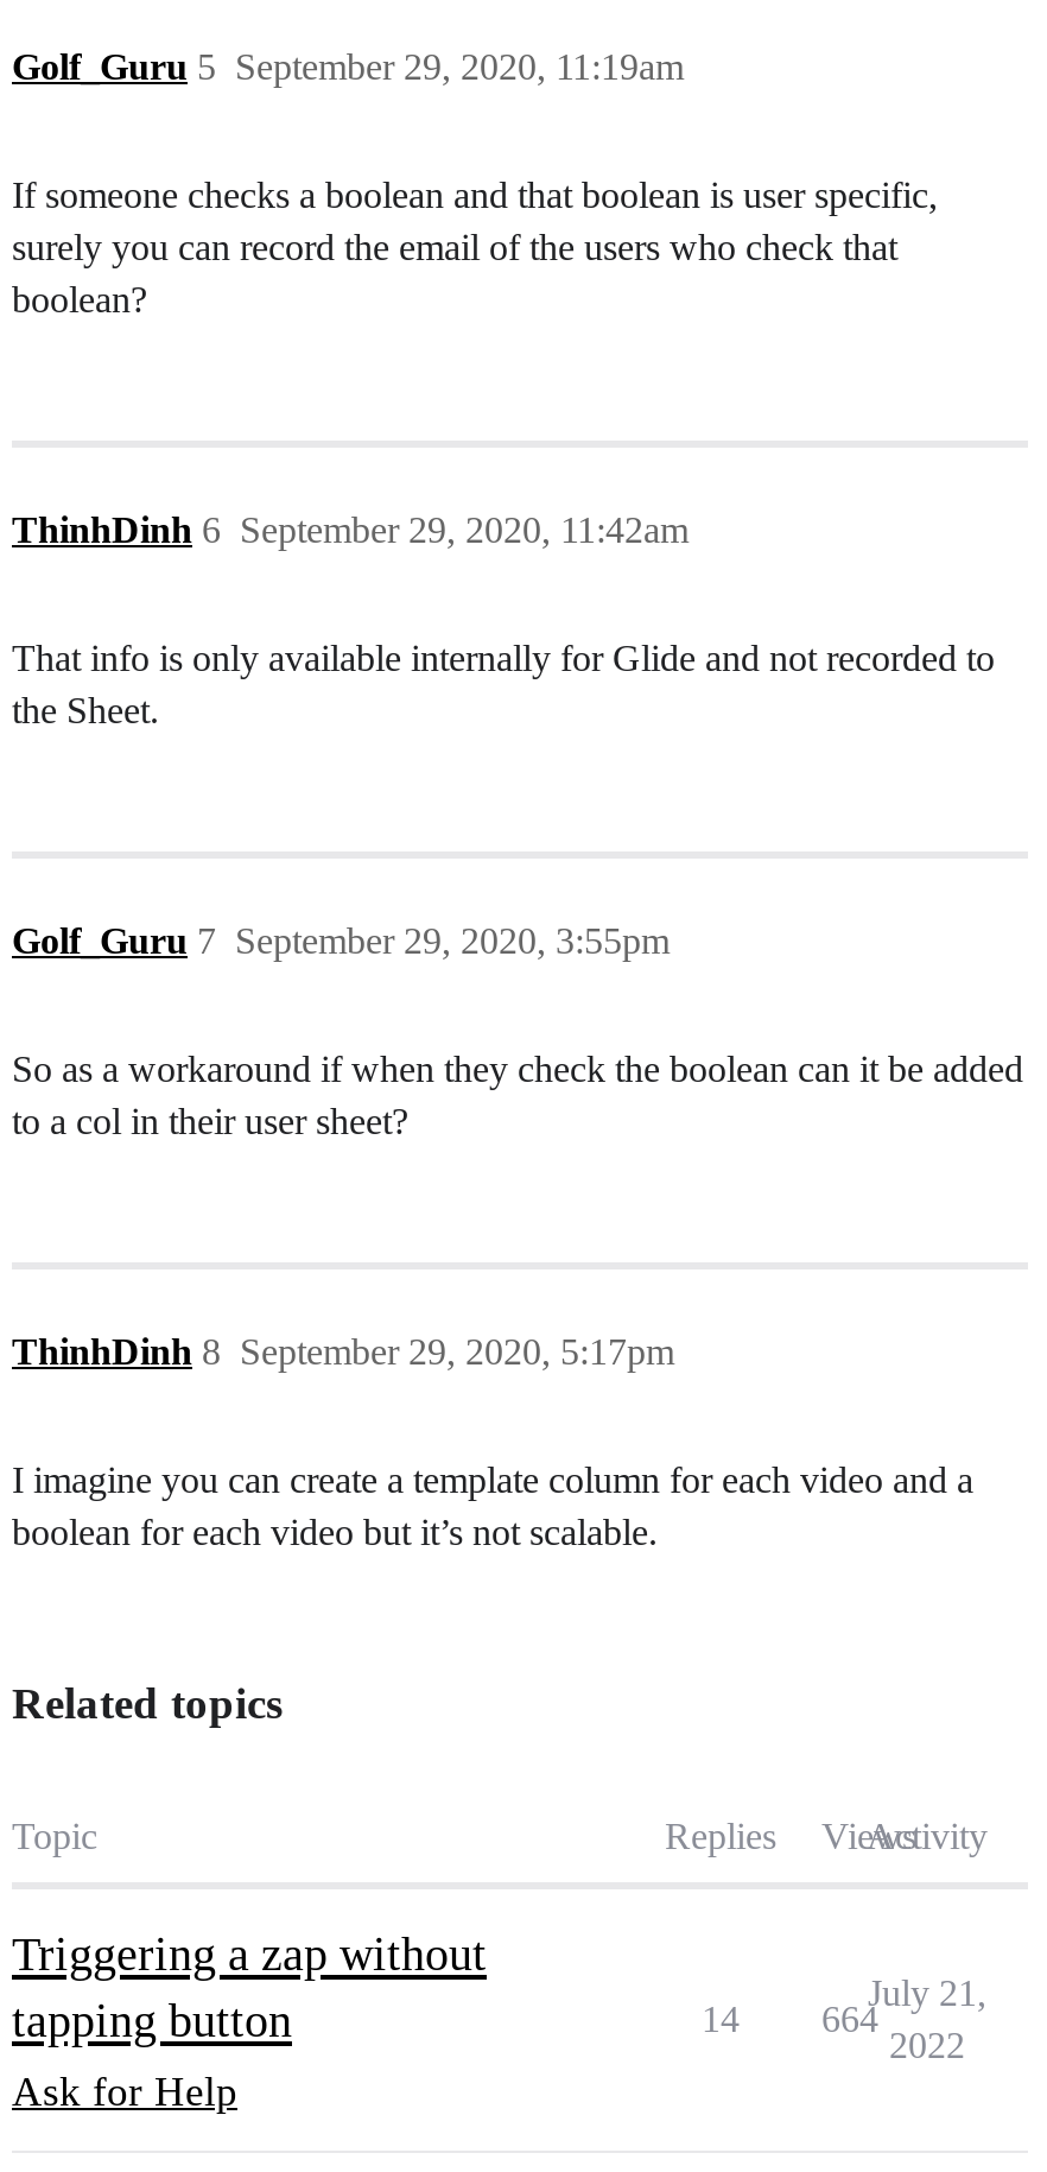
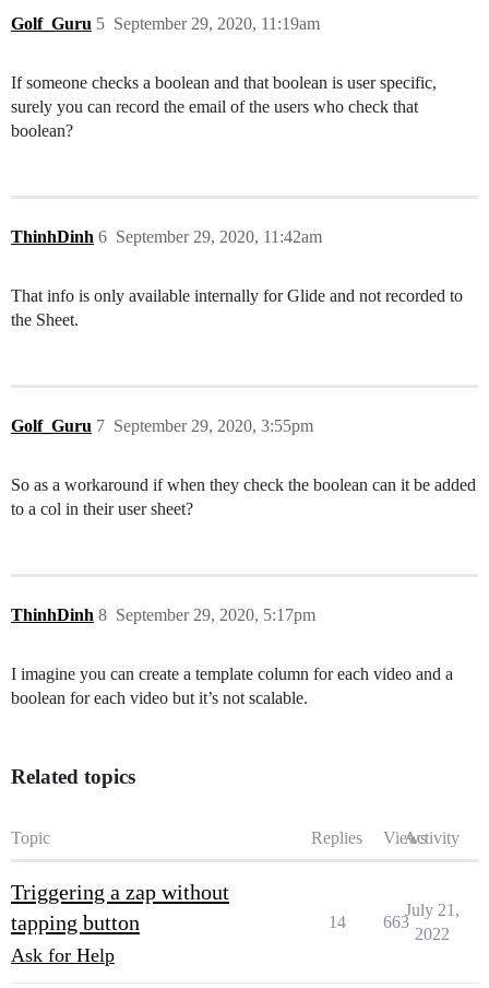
[821,1999,878,2039] 664 -> [383,913,409,931] 663

